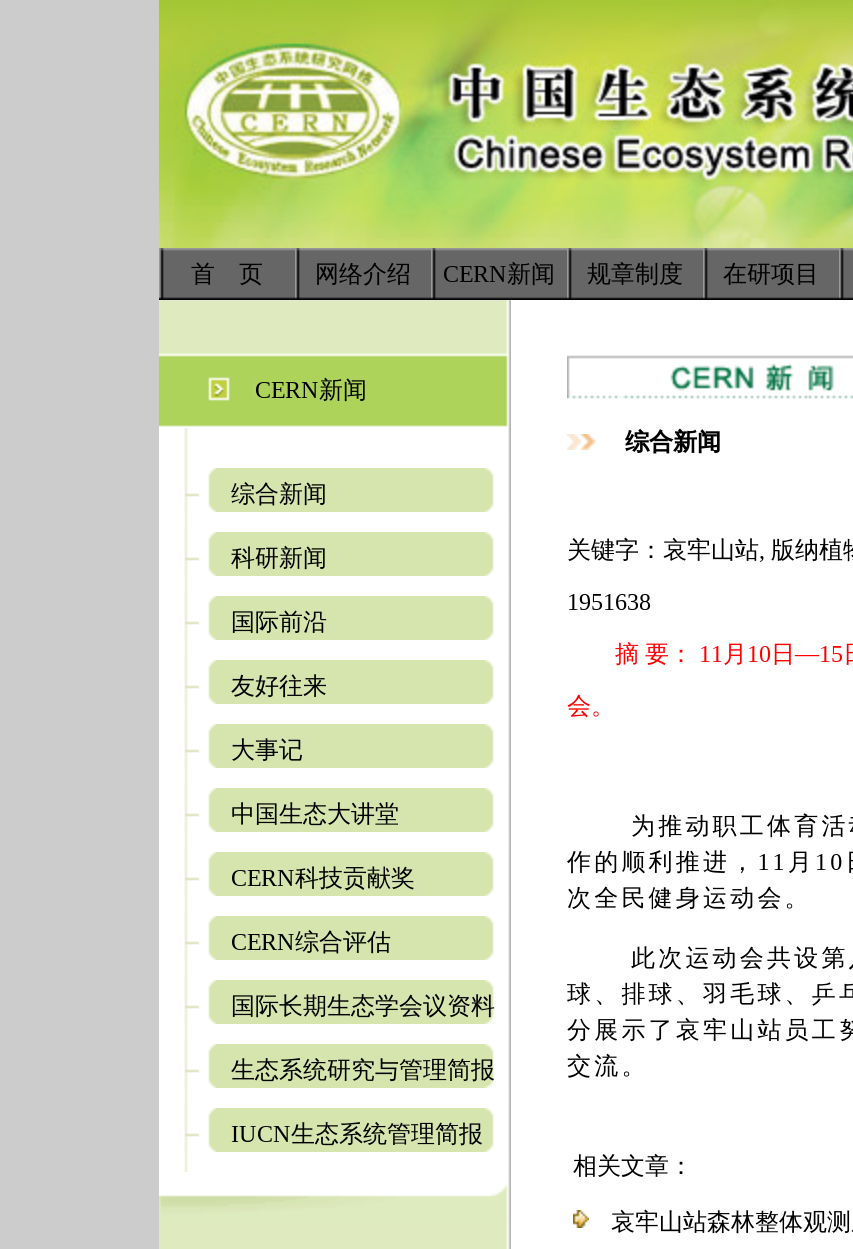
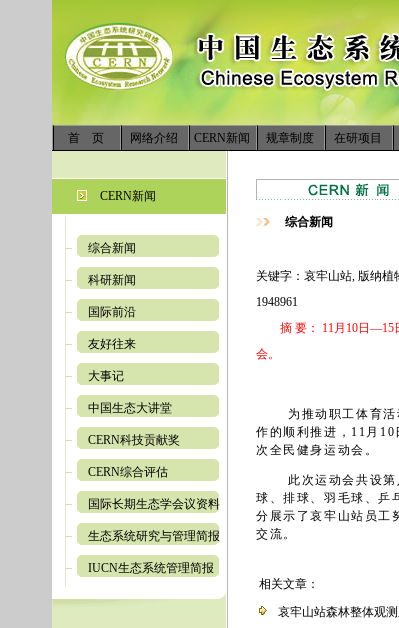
[567,588,651,616] 1951638 -> [256,295,298,309] 1948961

